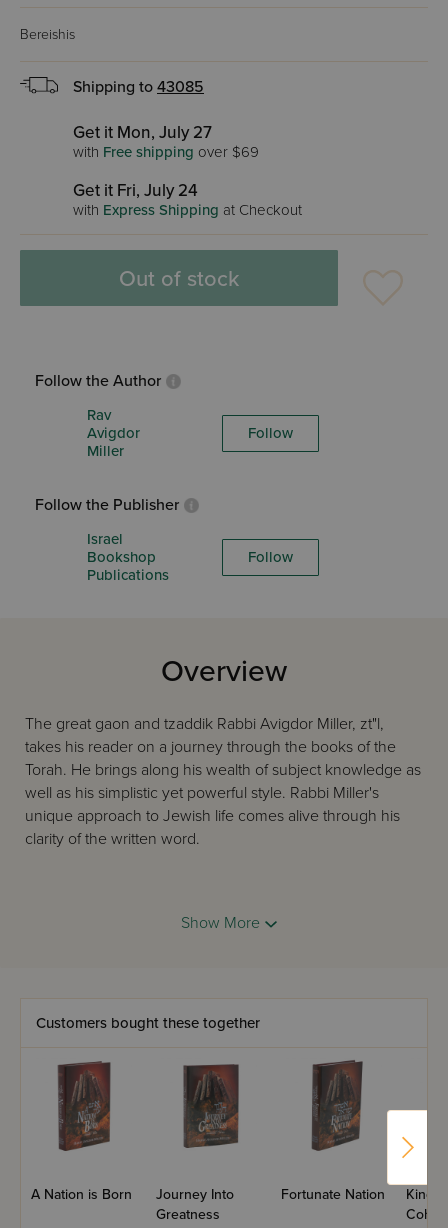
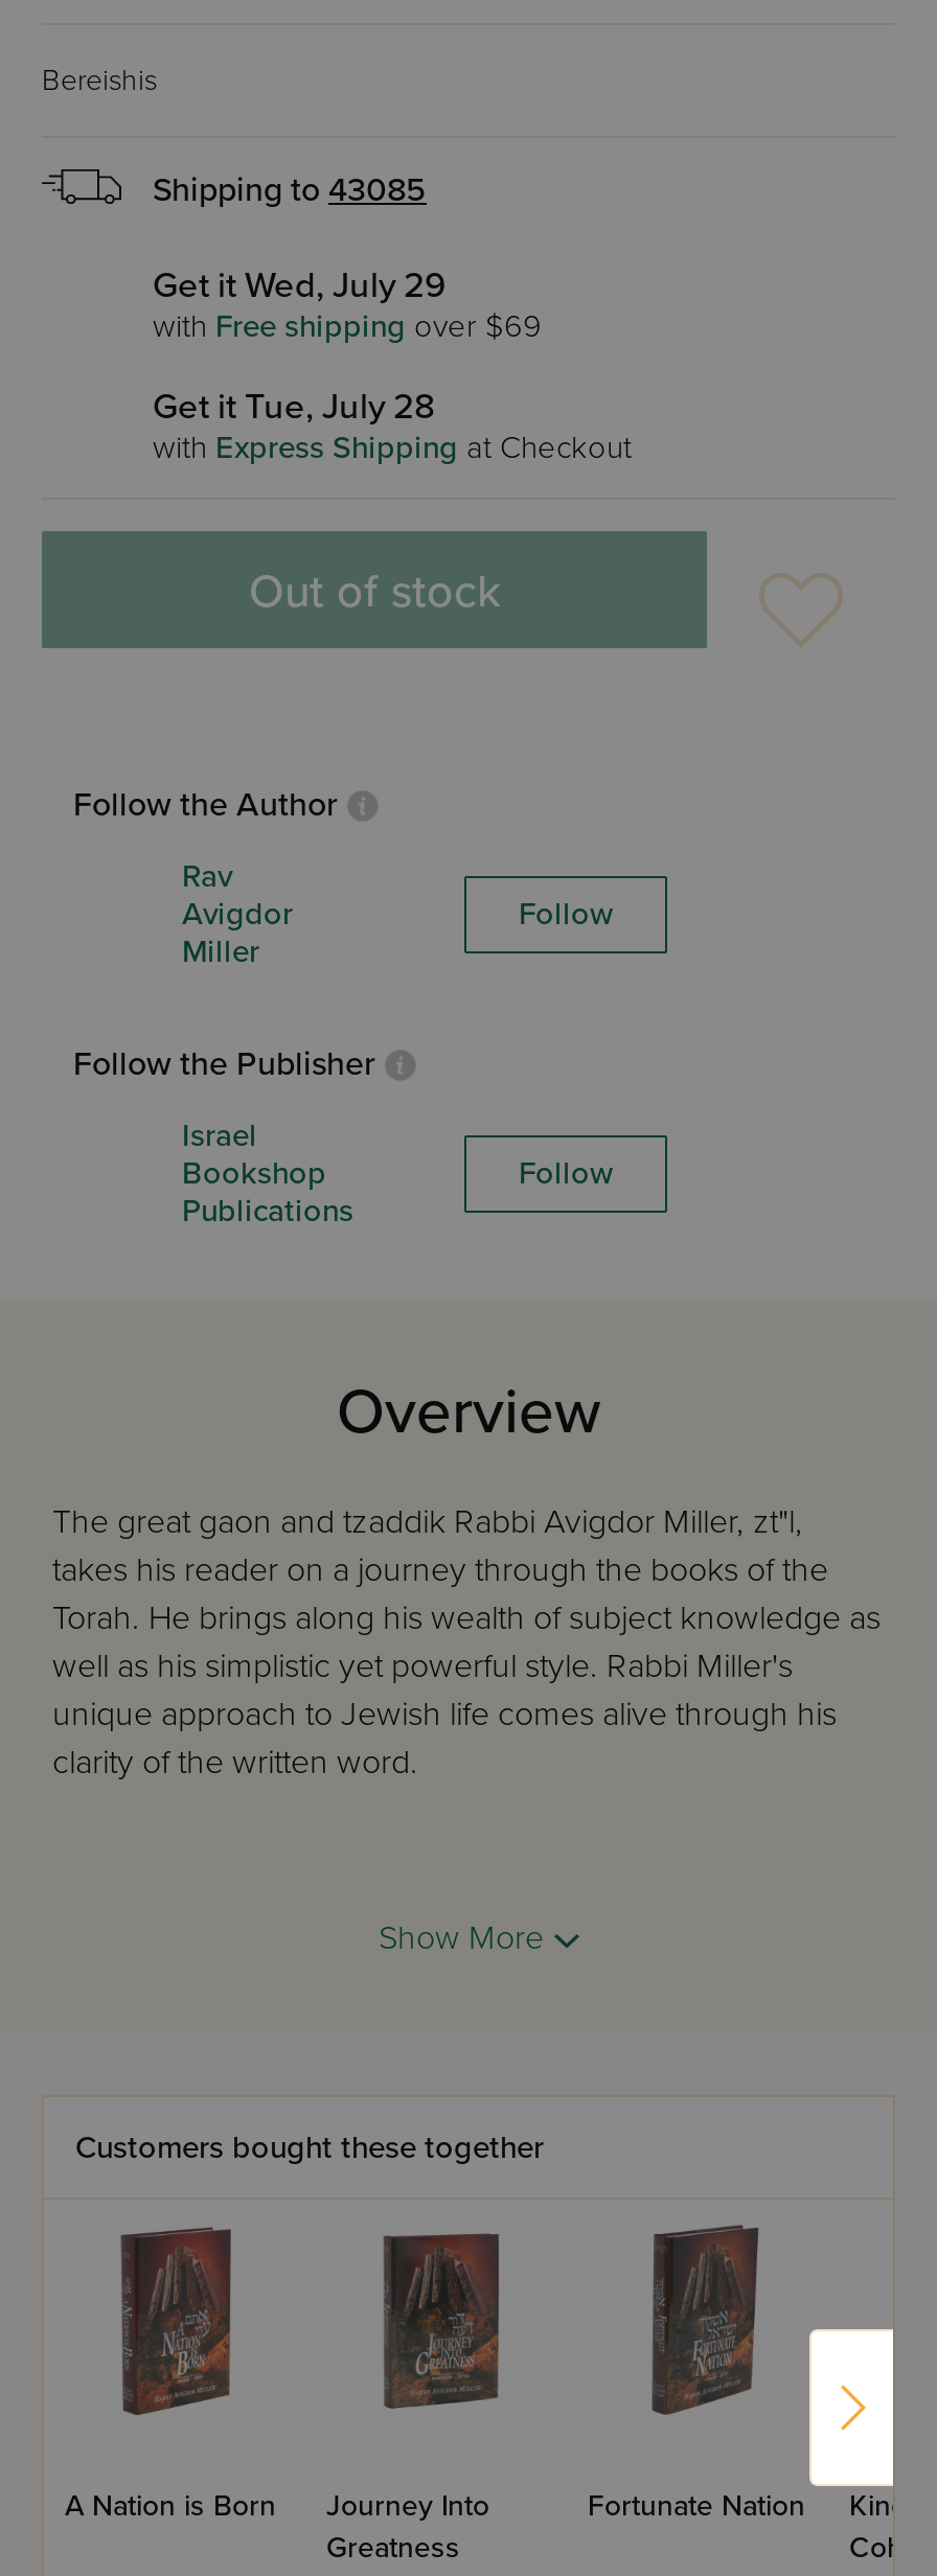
[73,122,212,143] Get it Mon, July 27 -> [153,263,445,307] Get it Wed, July 29
[73,180,198,201] Get it Fri, July 24 -> [153,385,435,429] Get it Tue, July 28

